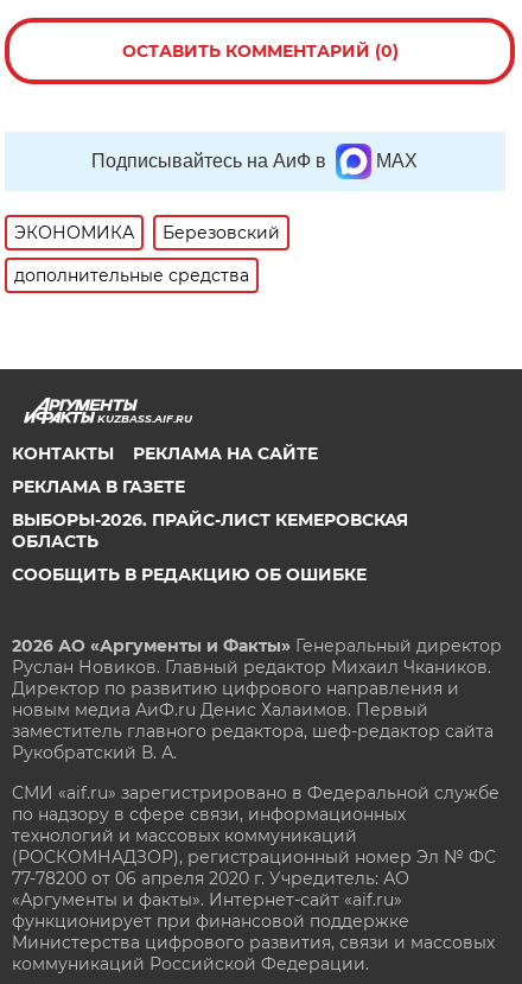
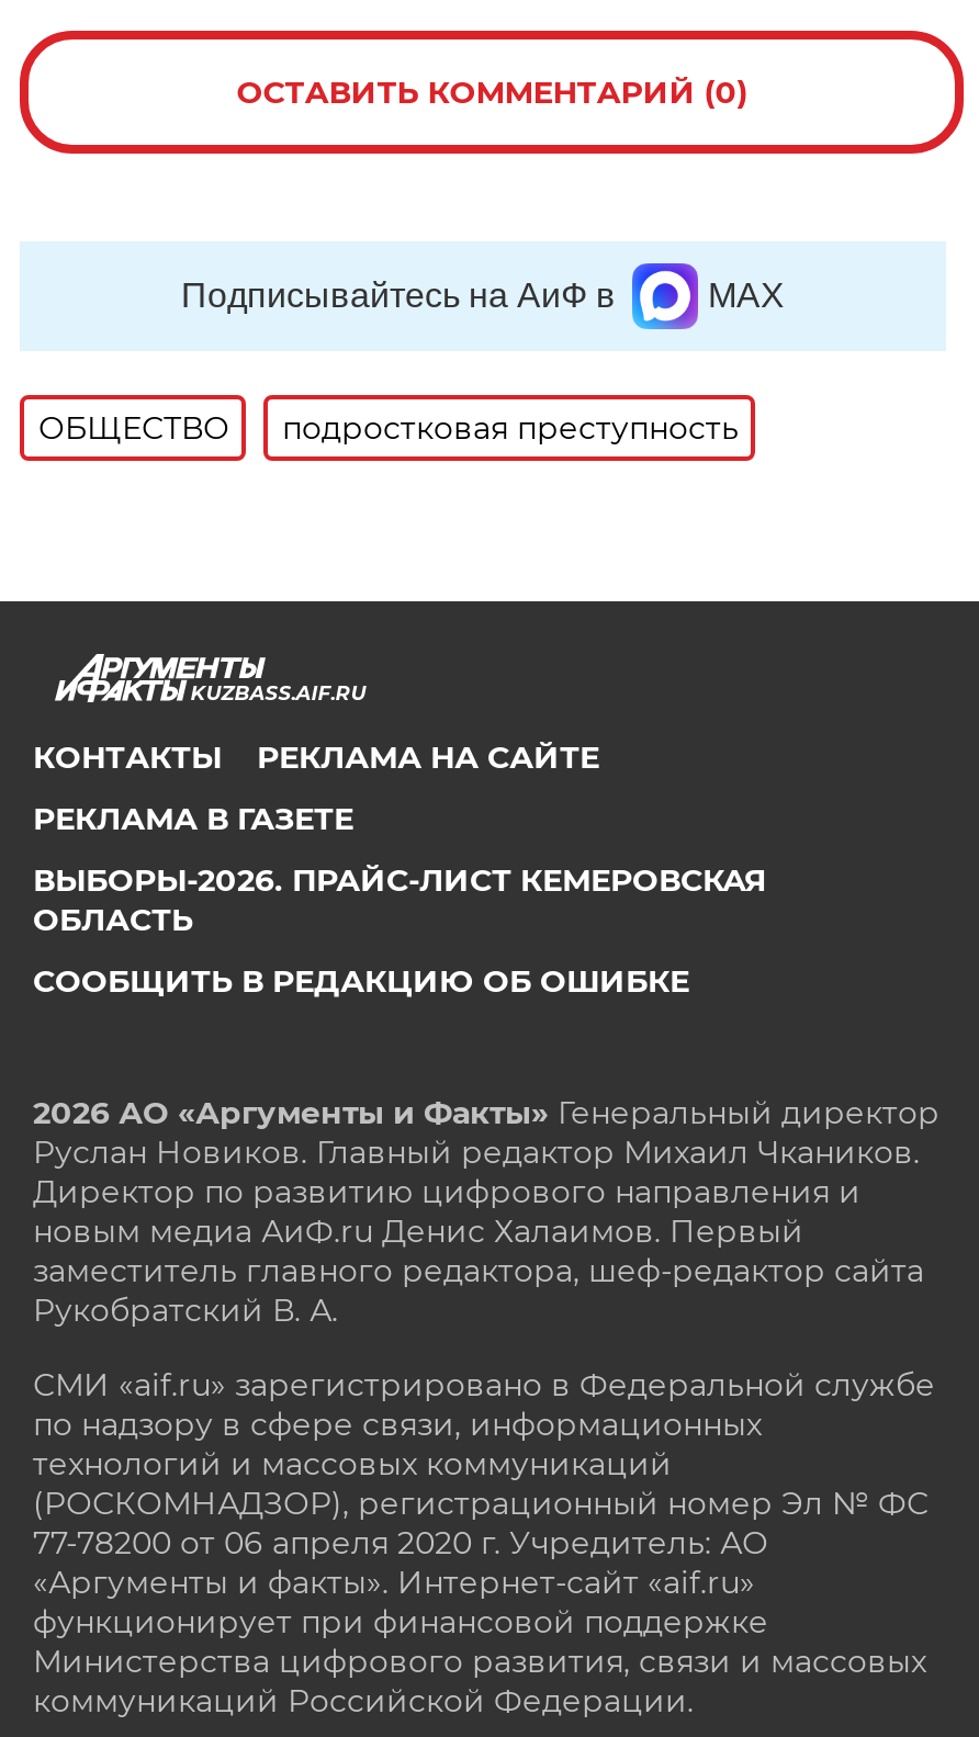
[15,222,280,286] ЭКОНОМИКА | Березовский | дополнительные средства -> [38,408,738,447] ОБЩЕСТВО | подростковая преступность

